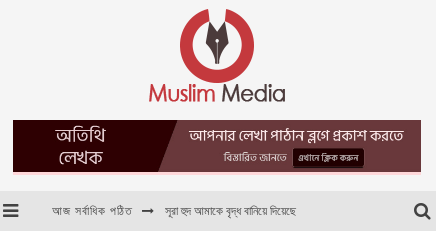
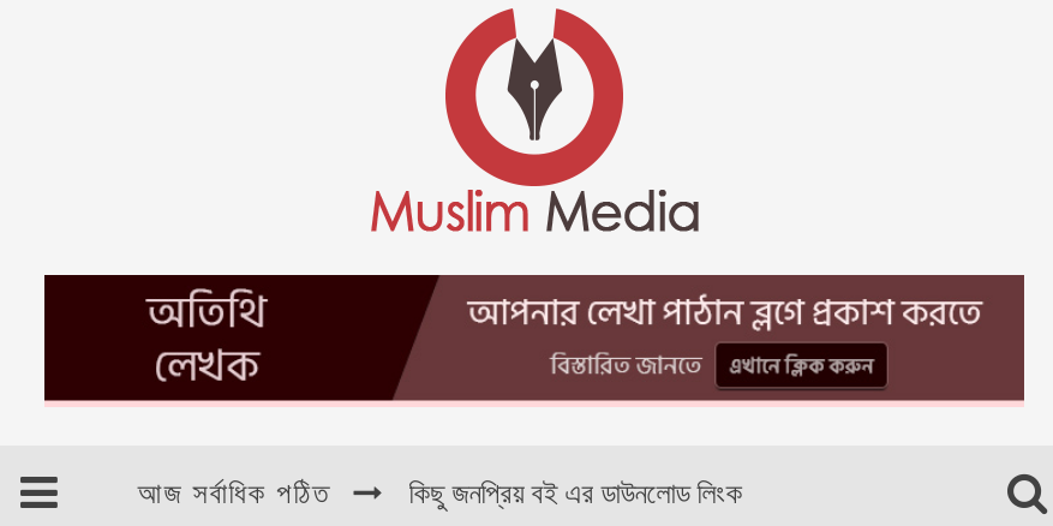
[165,204,296,218] সূরা হুদ আমাকে বৃদ্ধ বানিয়ে দিয়েছে -> [409,477,743,510] কিছু জনপ্রিয় বই এর ডাউনলোড লিংক

